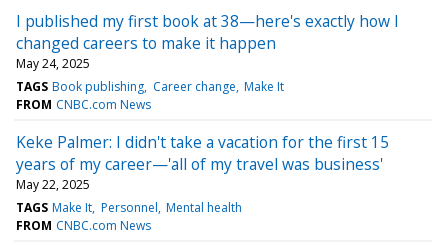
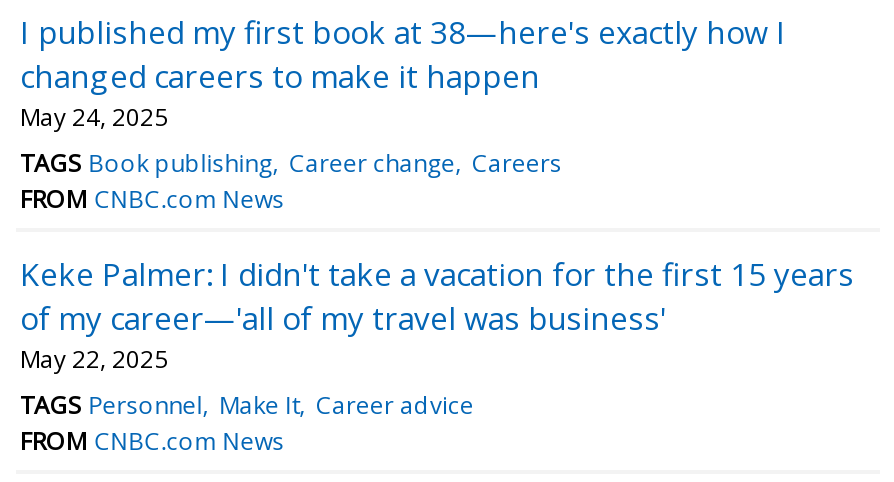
[16,78,284,95] TAGS Book publishing Career change Make It -> [20,146,562,180] TAGS Book publishing Career change Careers
[16,199,242,216] TAGS Make It Personnel Mental health -> [20,388,474,422] TAGS Personnel Make It Career advice

